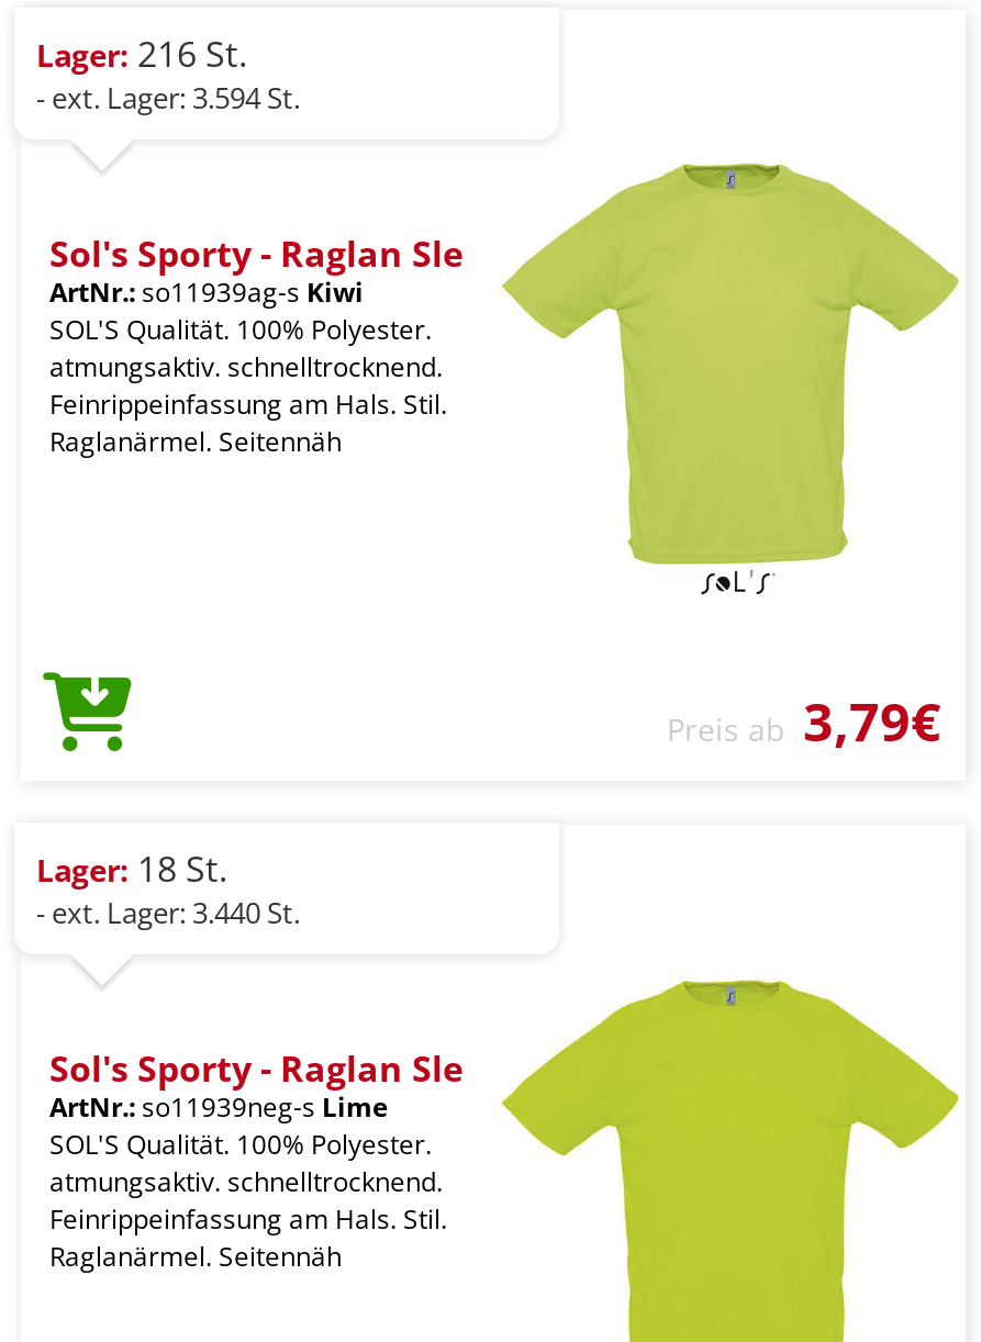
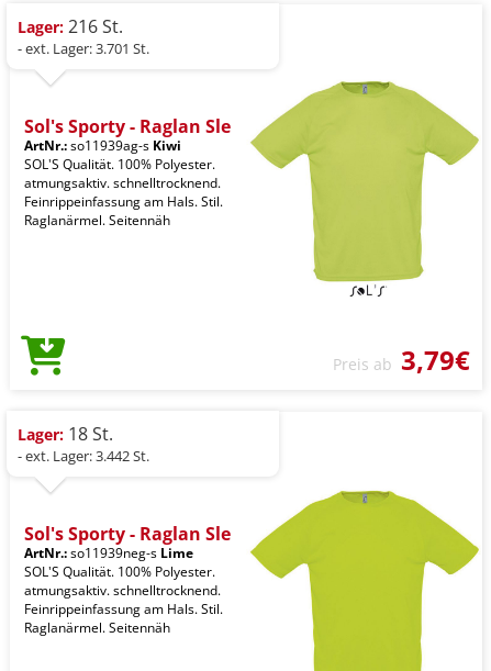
[36,78,300,117] - ext. Lager: 3.594 St. -> [18,39,149,59] - ext. Lager: 3.701 St.
[36,892,300,932] - ext. Lager: 3.440 St. -> [18,446,149,466] - ext. Lager: 3.442 St.

